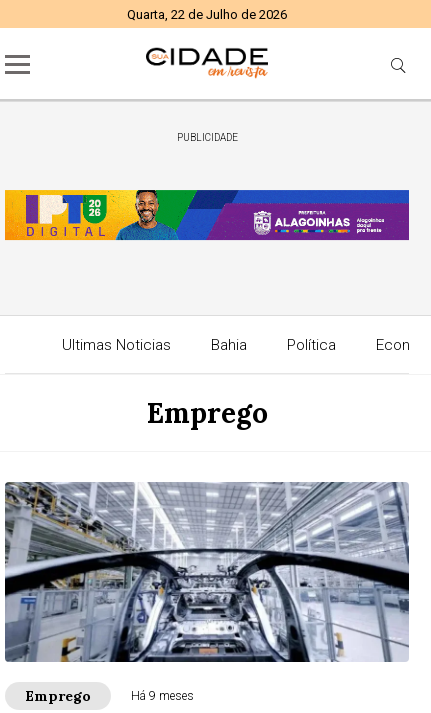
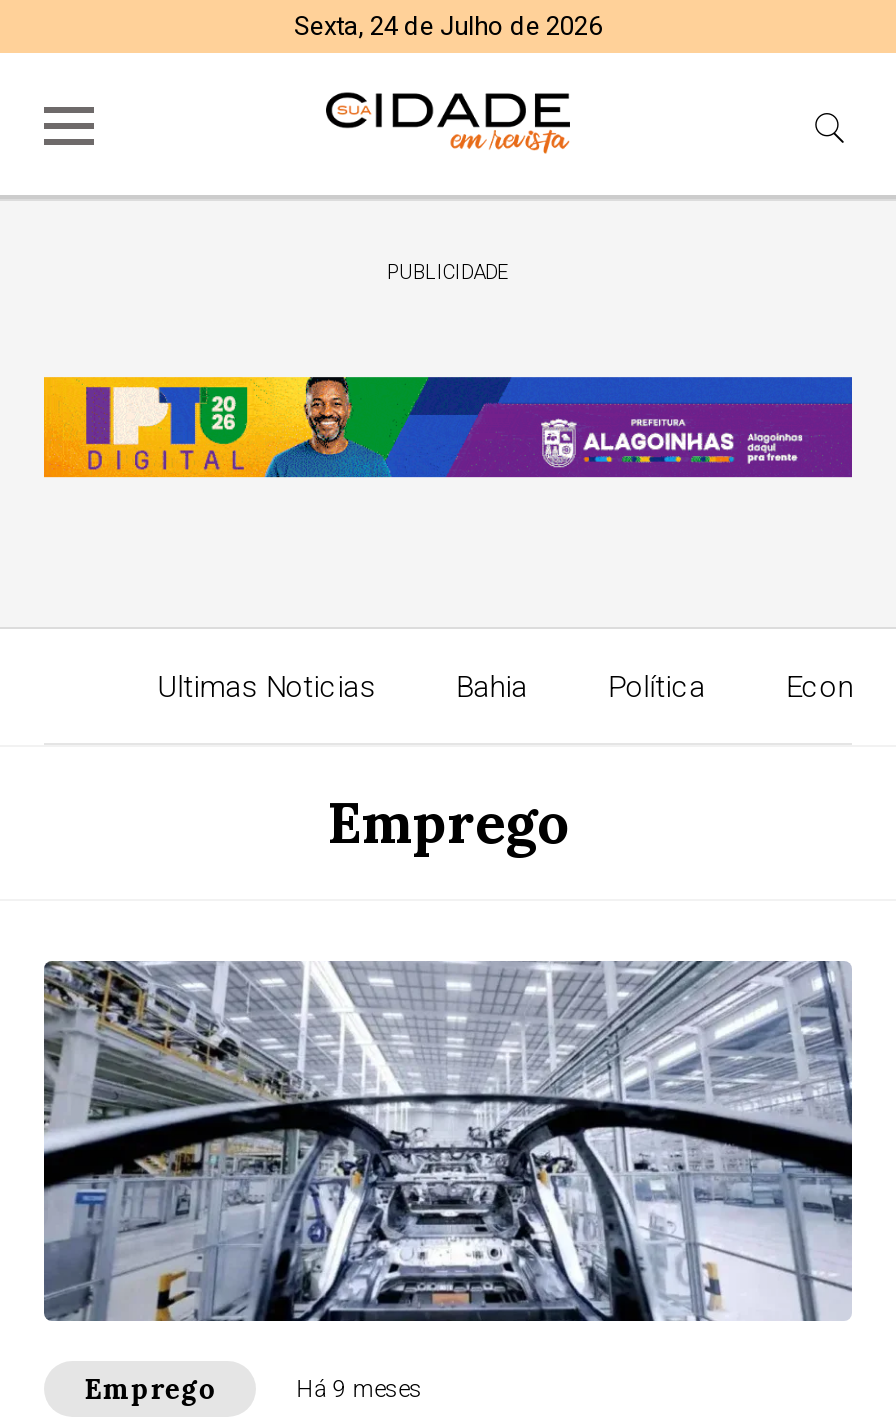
[127,7,287,22] Quarta, 22 de Julho de 2026 -> [294,11,602,41] Sexta, 24 de Julho de 2026

